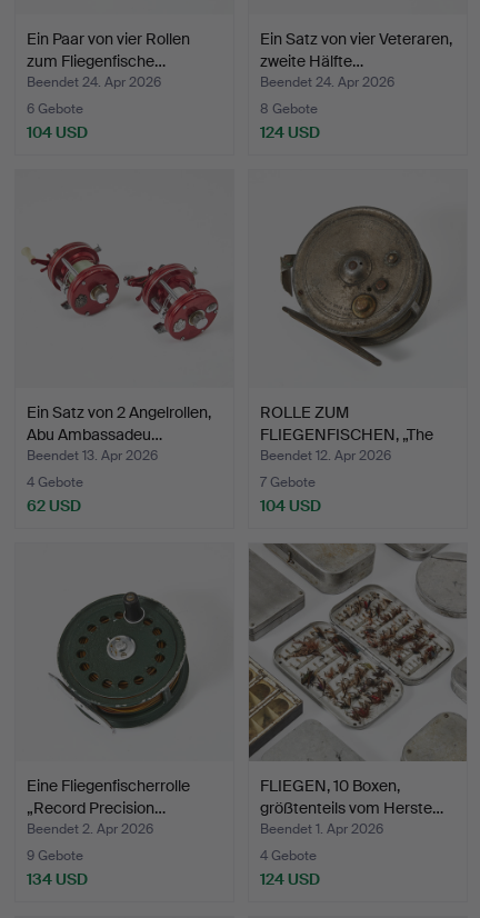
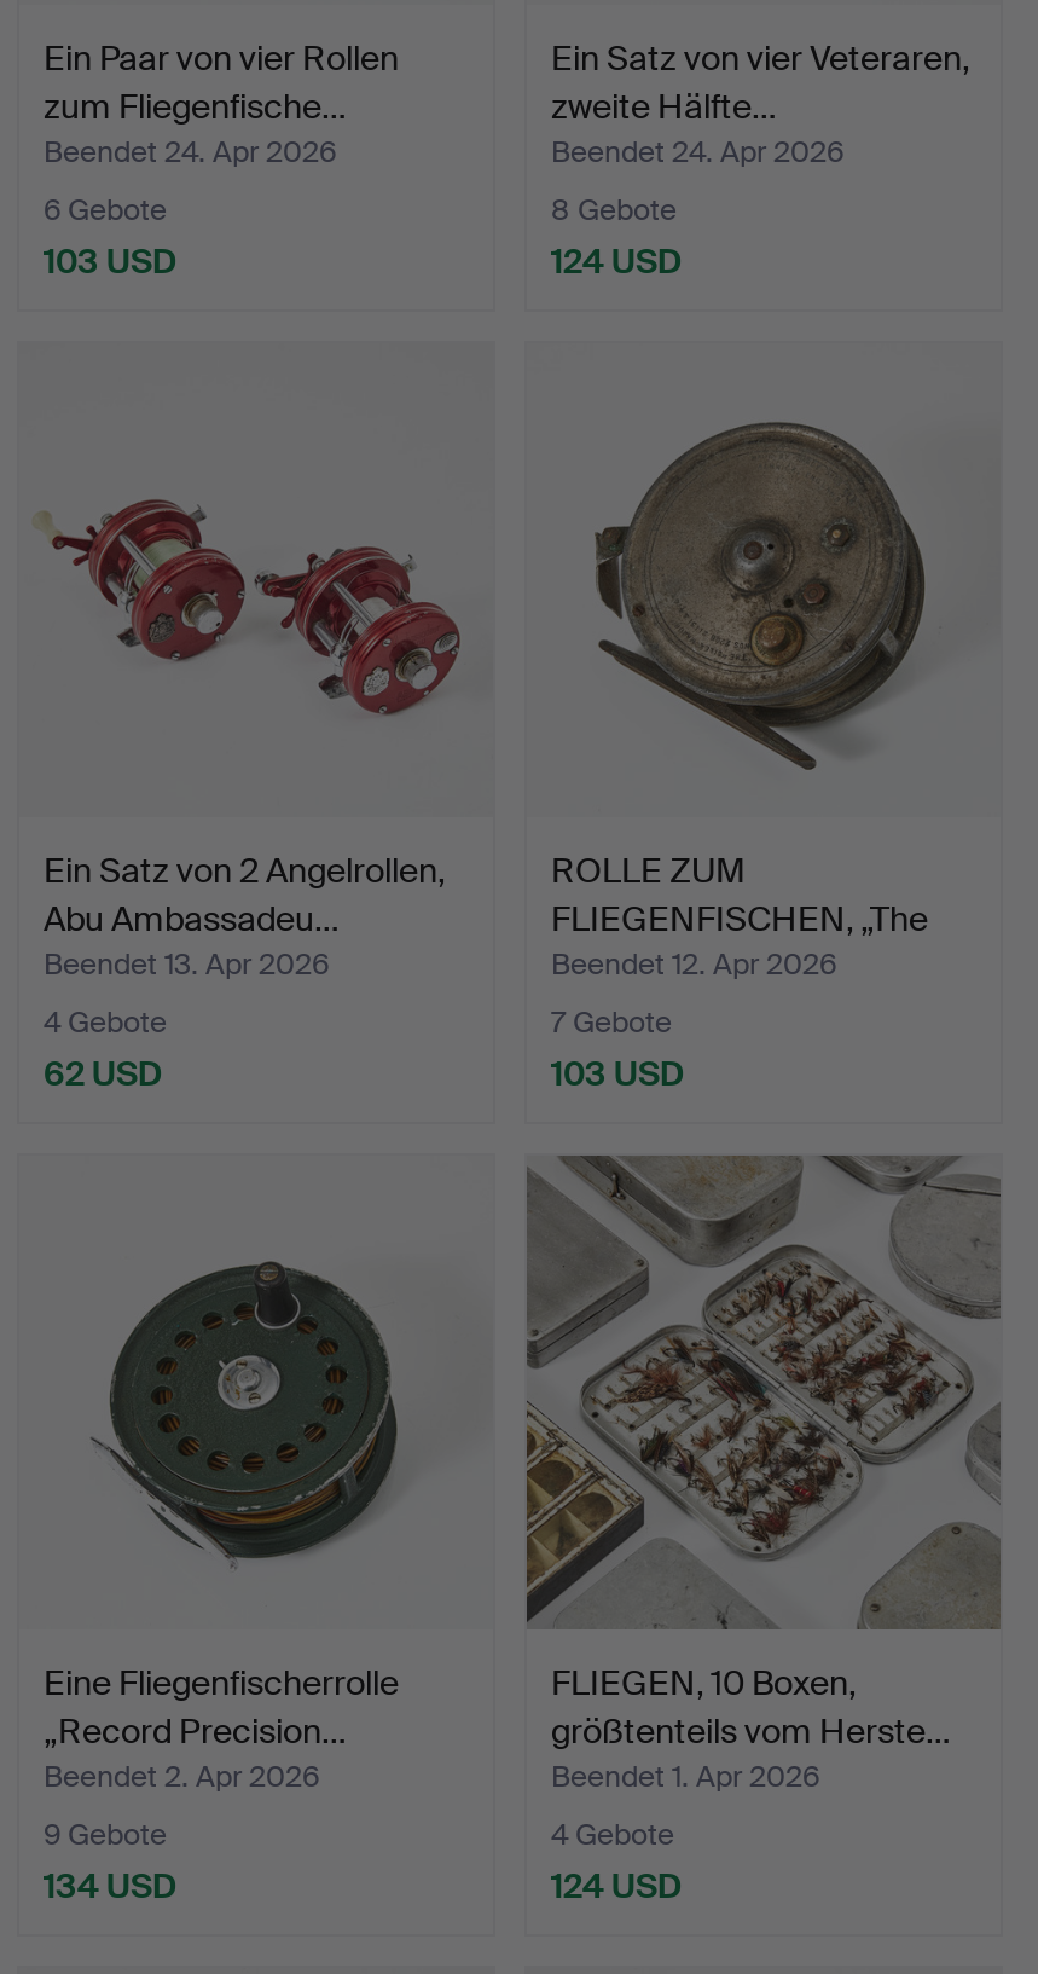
[27,122,88,142] 104 USD -> [44,239,176,282] 103 USD
[260,495,321,515] 104 USD -> [551,1051,684,1095] 103 USD

